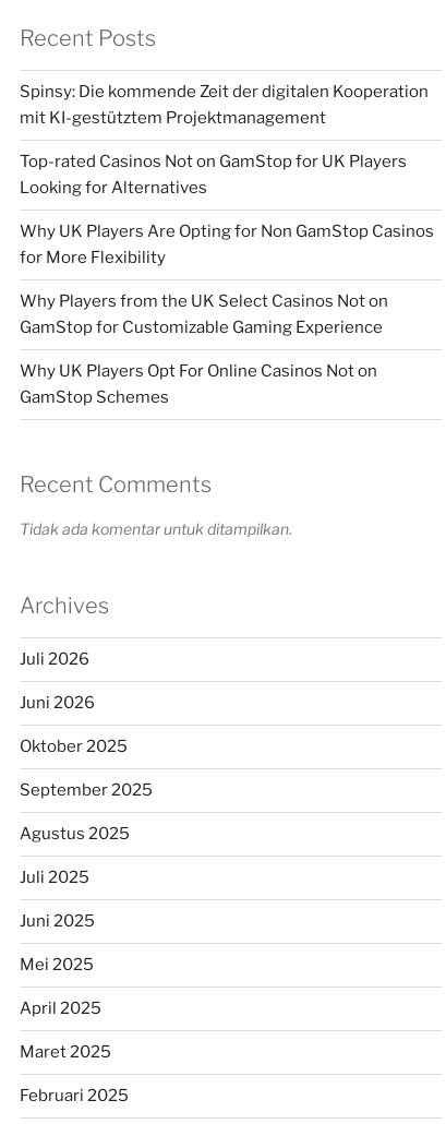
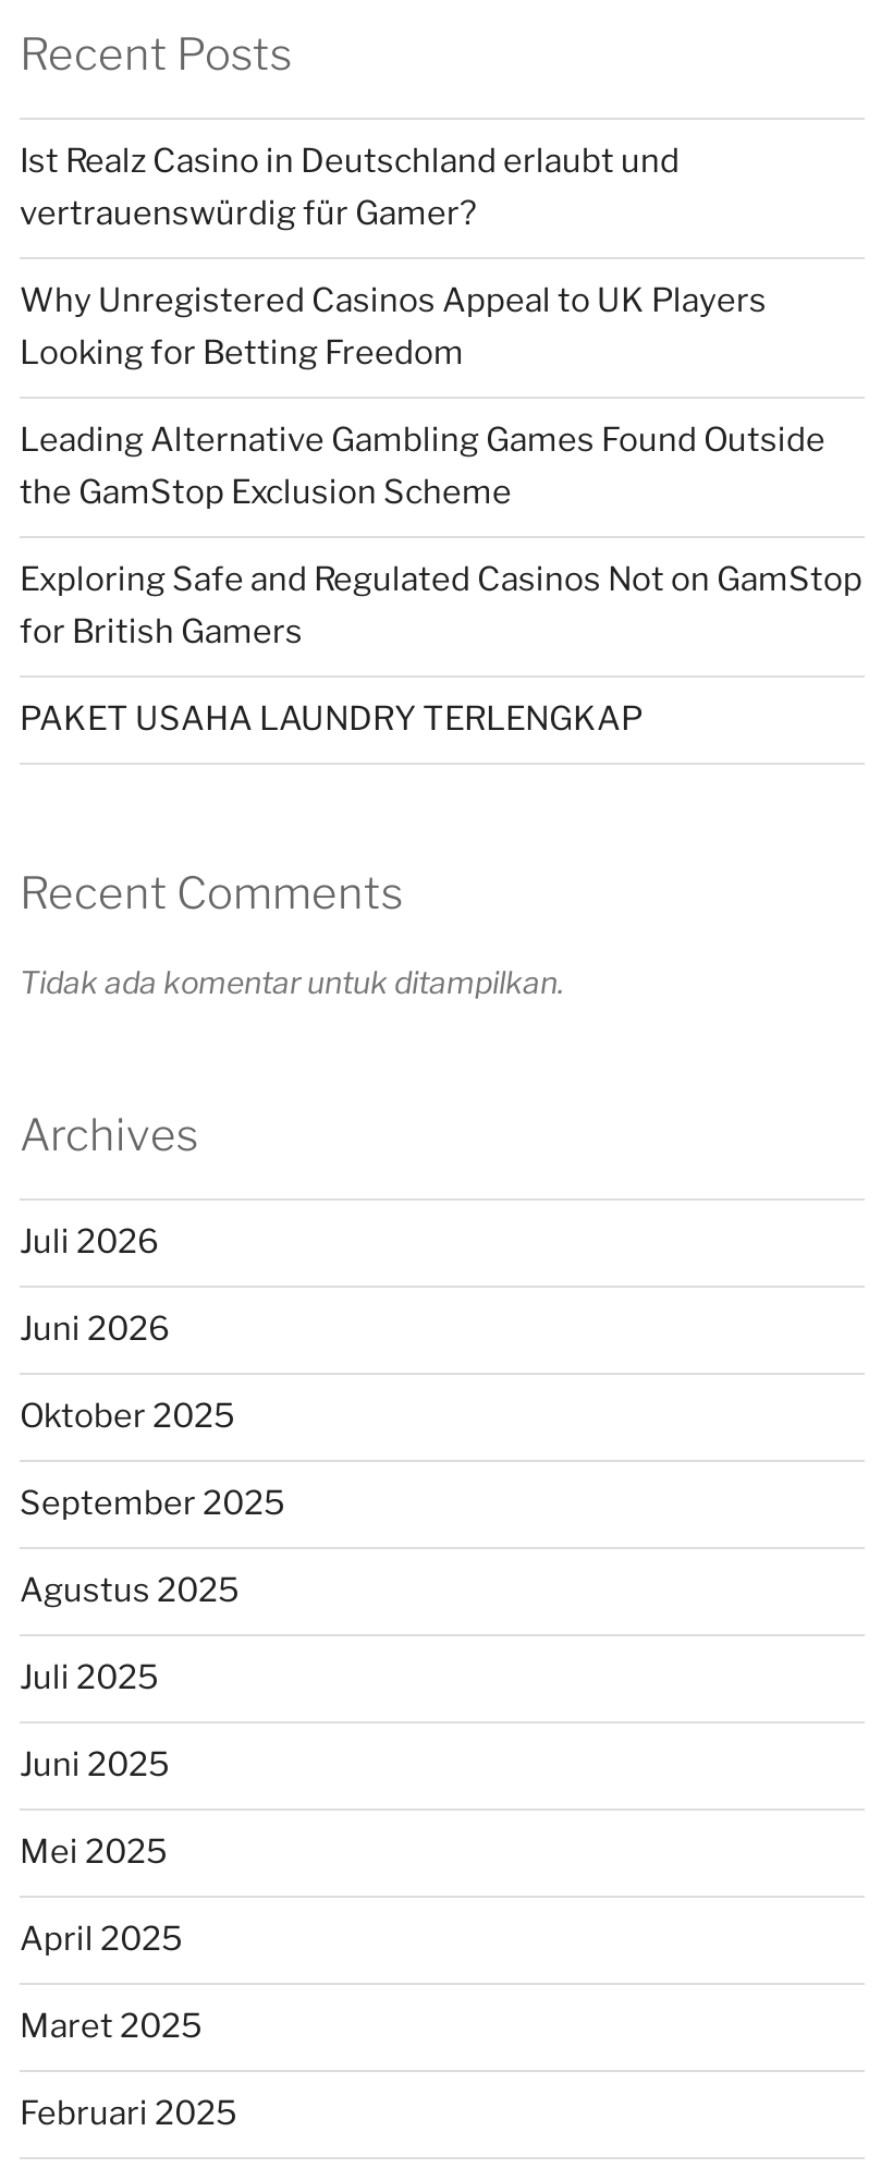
[20,82,429,128] Spinsy: Die kommende Zeit der digitalen Kooperation | mit KI-gestütztem Projektmanagement -> [20,142,680,234] Ist Realz Casino in Deutschland erlaubt und | vertrauenswürdig für Gamer?
[20,152,407,198] Top-rated Casinos Not on GamStop for UK Players | Looking for Alternatives -> [20,282,767,373] Why Unregistered Casinos Appeal to UK Players | Looking for Betting Freedom
[20,222,434,268] Why UK Players Are Opting for Non GamStop Casinos | for More Flexibility -> [20,421,825,512] Leading Alternative Gambling Games Found Outside | the GamStop Exclusion Scheme
[20,292,388,337] Why Players from the UK Select Casinos Not on | GamStop for Customizable Gaming Experience -> [20,560,862,652] Exploring Safe and Regulated Casinos Not on GamStop | for British Gamers
[20,361,377,407] Why UK Players Opt For Online Casinos Not on | GamStop Schemes -> [20,700,643,739] PAKET USAHA LAUNDRY TERLENGKAP

